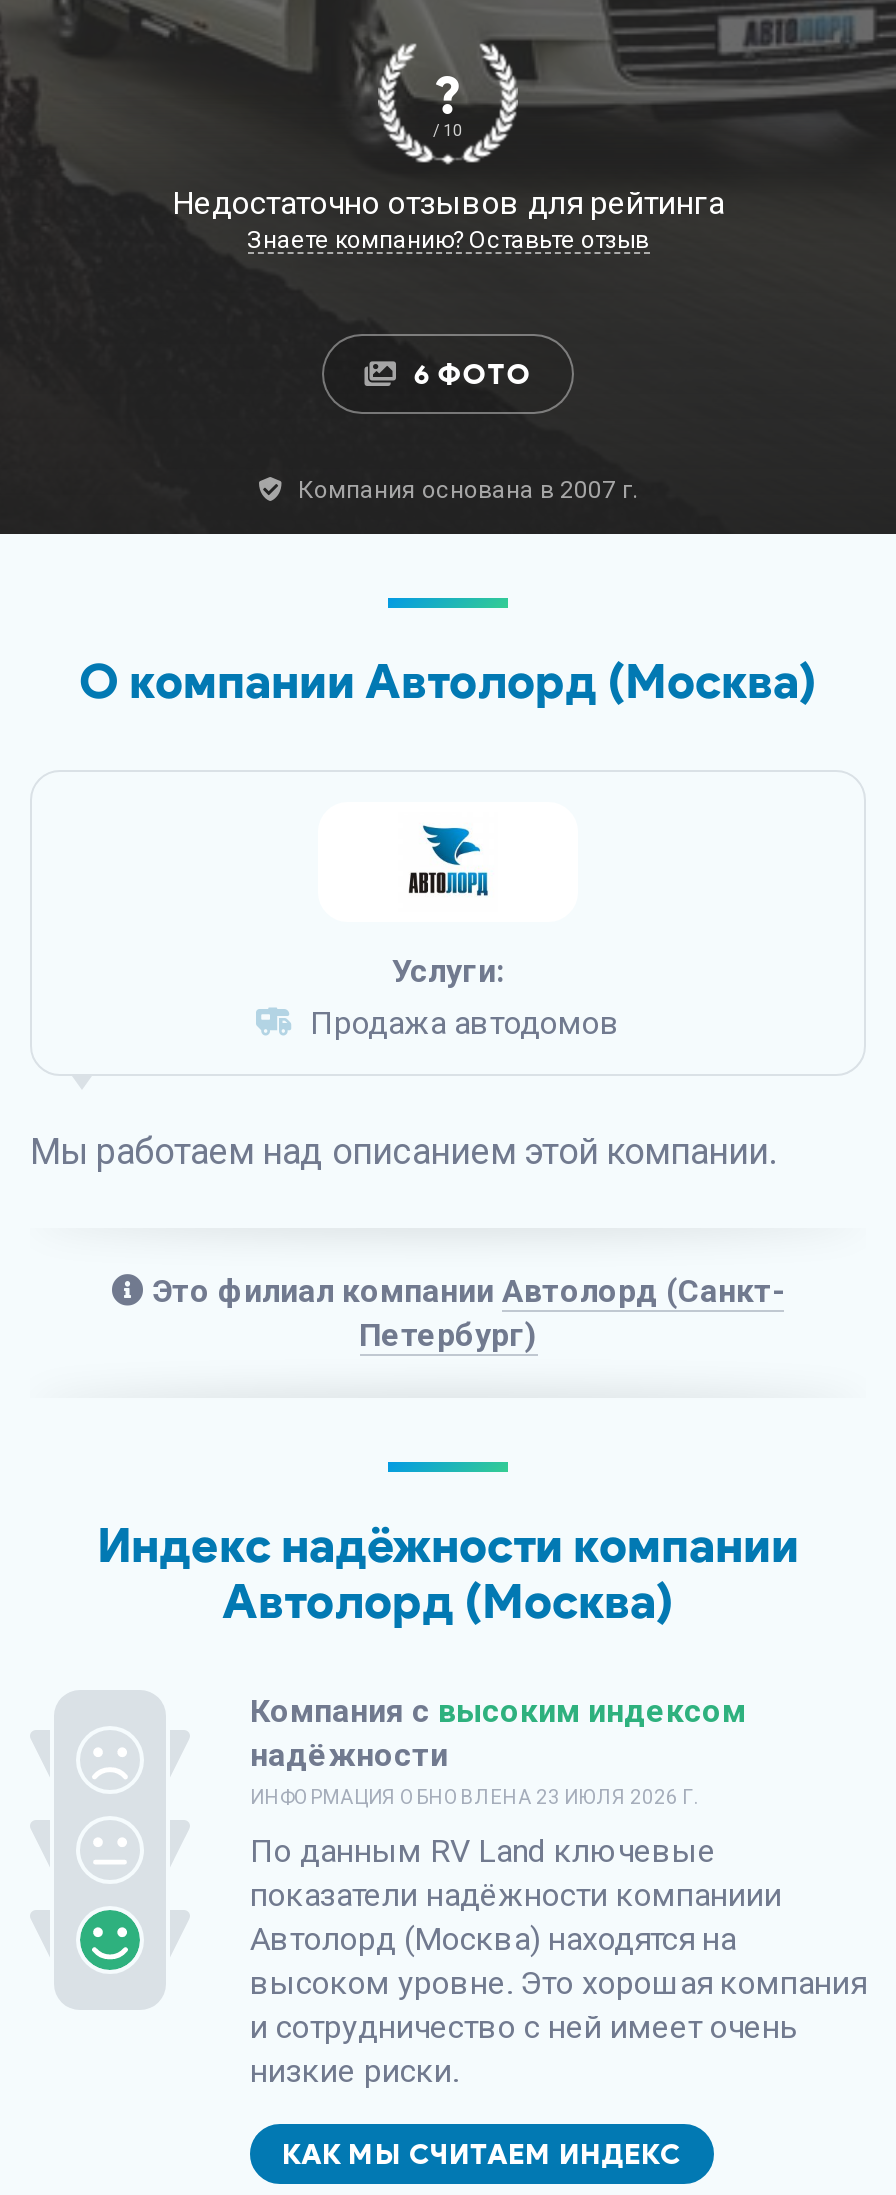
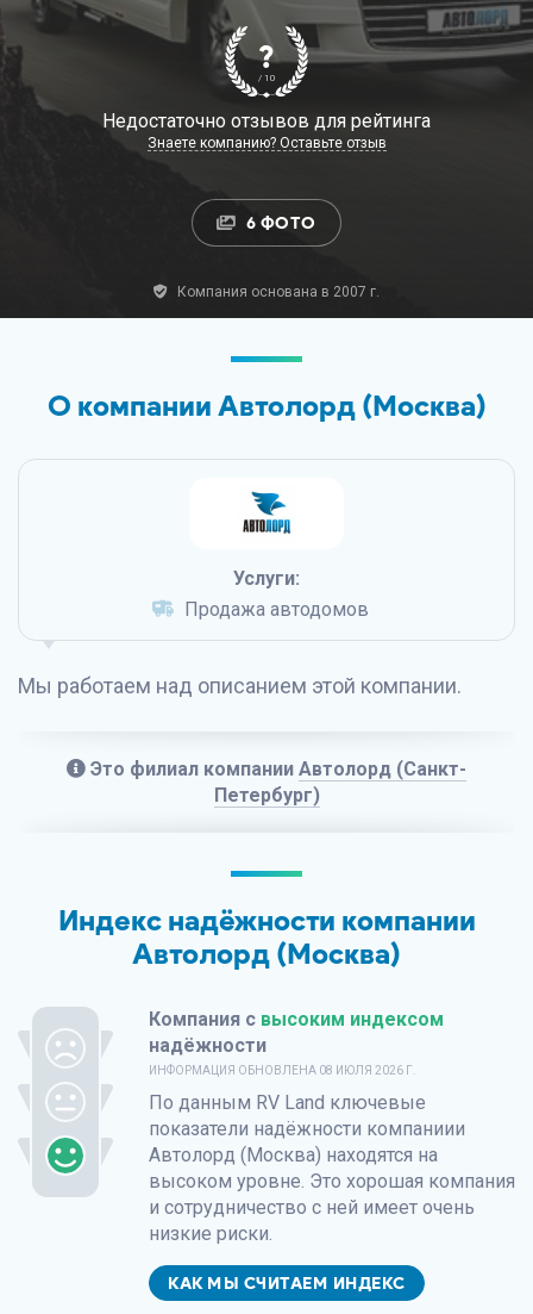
[250,1786,700,1808] ИНФОРМАЦИЯ ОБНОВЛЕНА 23 ИЮЛЯ 2026 Г. -> [149,1064,416,1077] ИНФОРМАЦИЯ ОБНОВЛЕНА 08 ИЮЛЯ 2026 Г.

